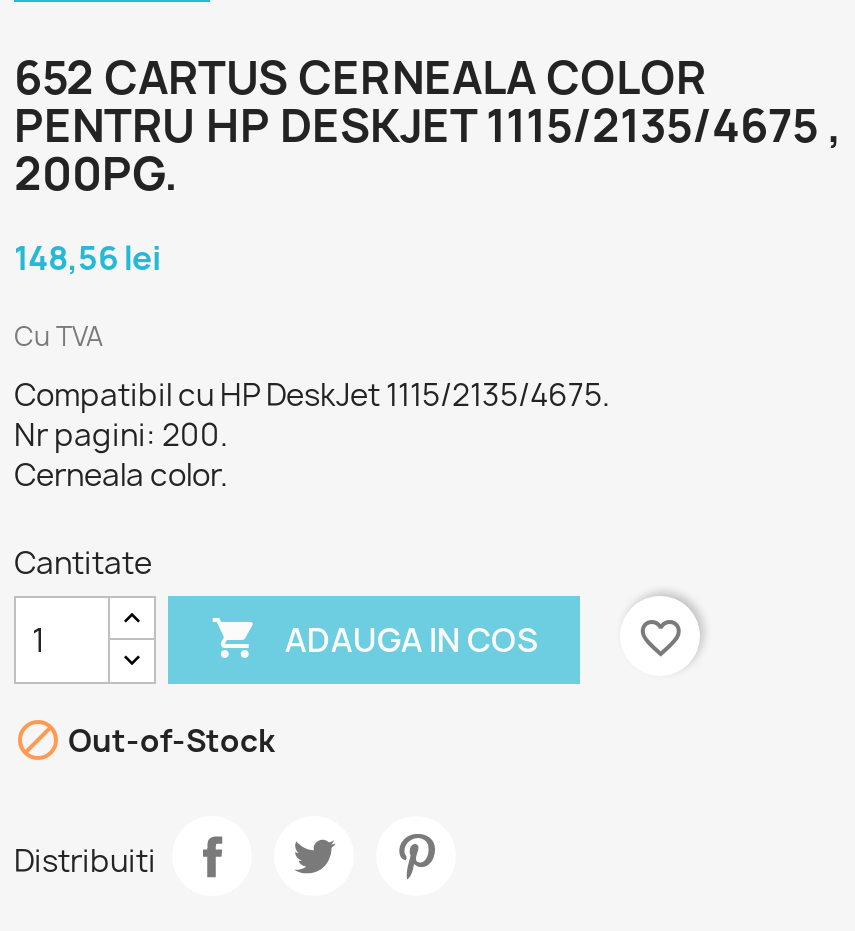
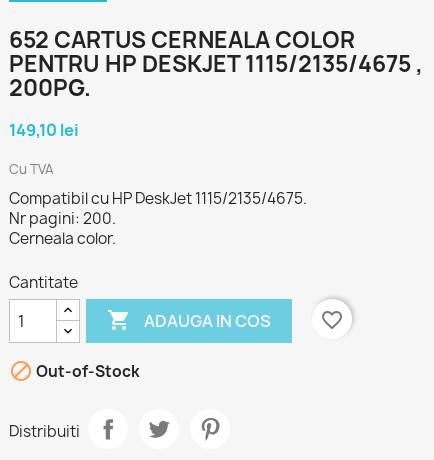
[14,236,162,280] 148,56 lei -> [9,119,79,141] 149,10 lei

